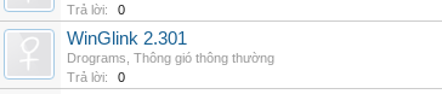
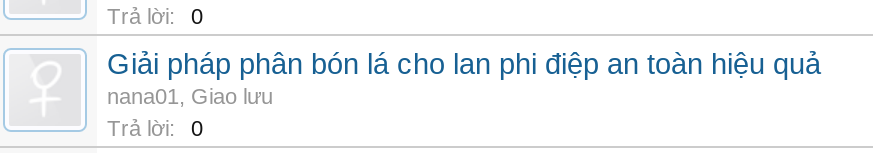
[67,29,274,65] WinGlink 2.301 | Drograms, Thông gió thông thường -> [107,48,821,108] Giải pháp phân bón lá cho lan phi điệp an toàn hiệu quả | nana01, Giao lưu

